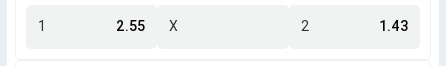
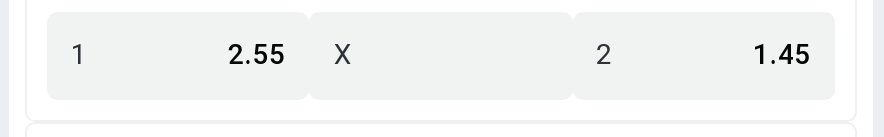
[379,18,408,34] 1.43 -> [753,38,811,70] 1.45

